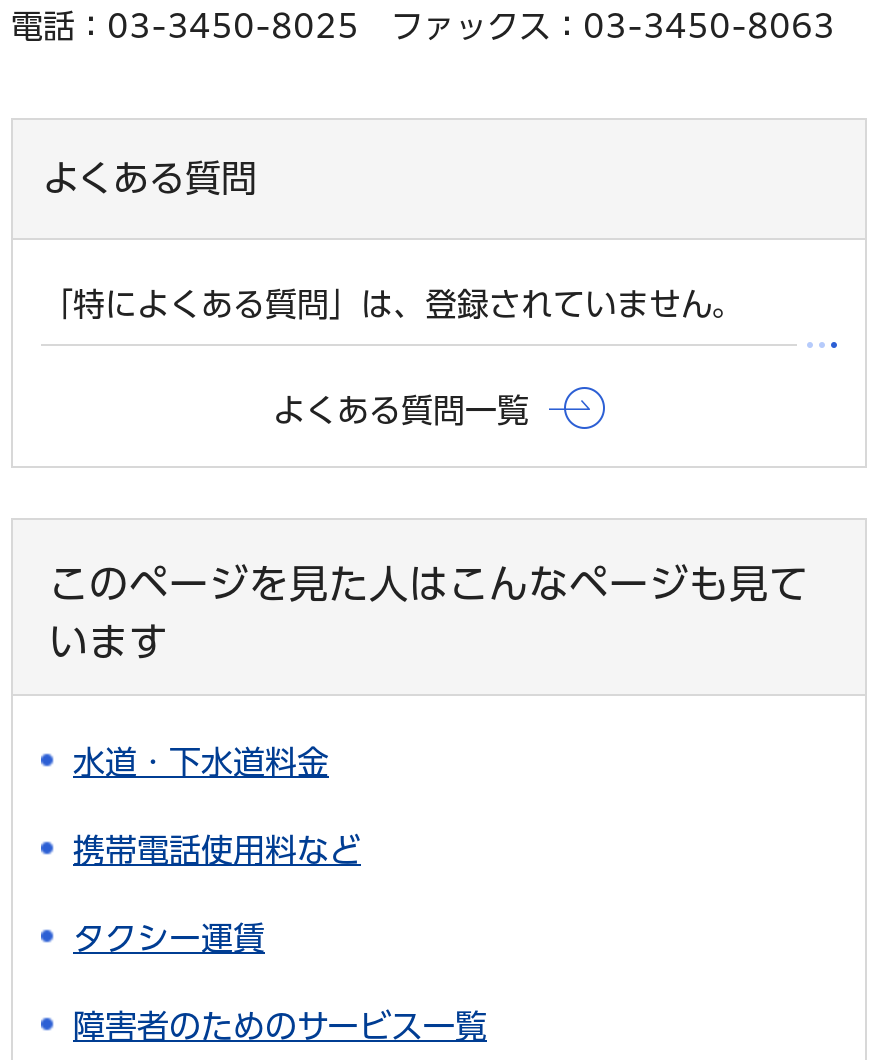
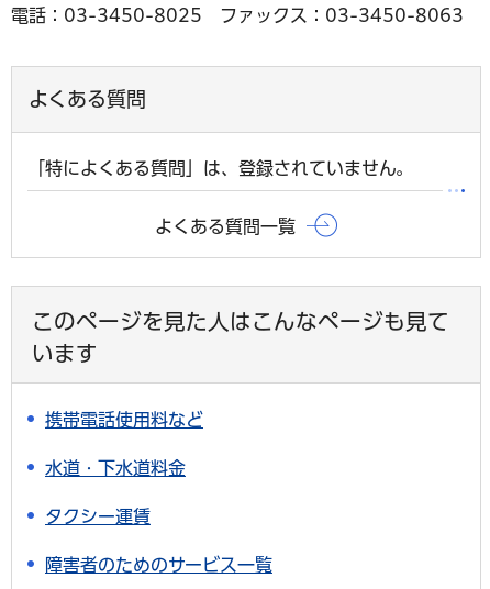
moved [73,746,329,778] -> [45,459,186,477]: 水道・下水道料金
moved [73,834,361,866] -> [45,411,203,429]: 携帯電話使用料など

